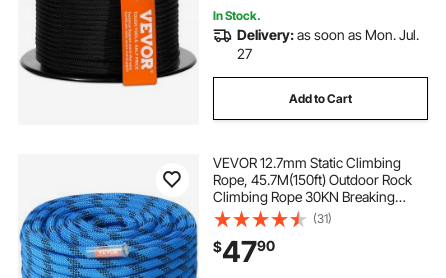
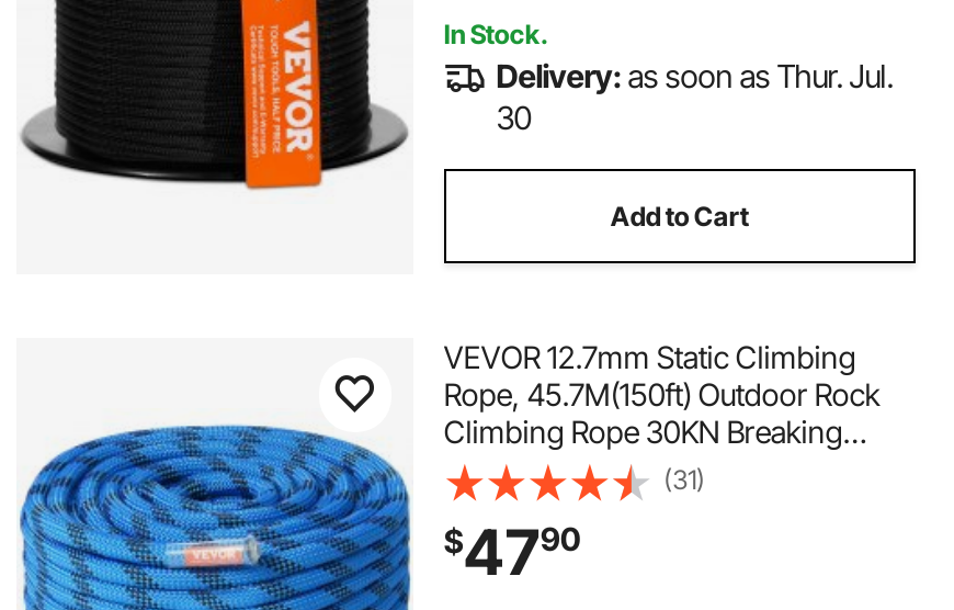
[237,26,419,43] Delivery: as soon as Mon. Jul. -> [496,57,893,94] Delivery: as soon as Thur. Jul.
[237,45,252,62] 27 -> [496,99,531,136] 30

